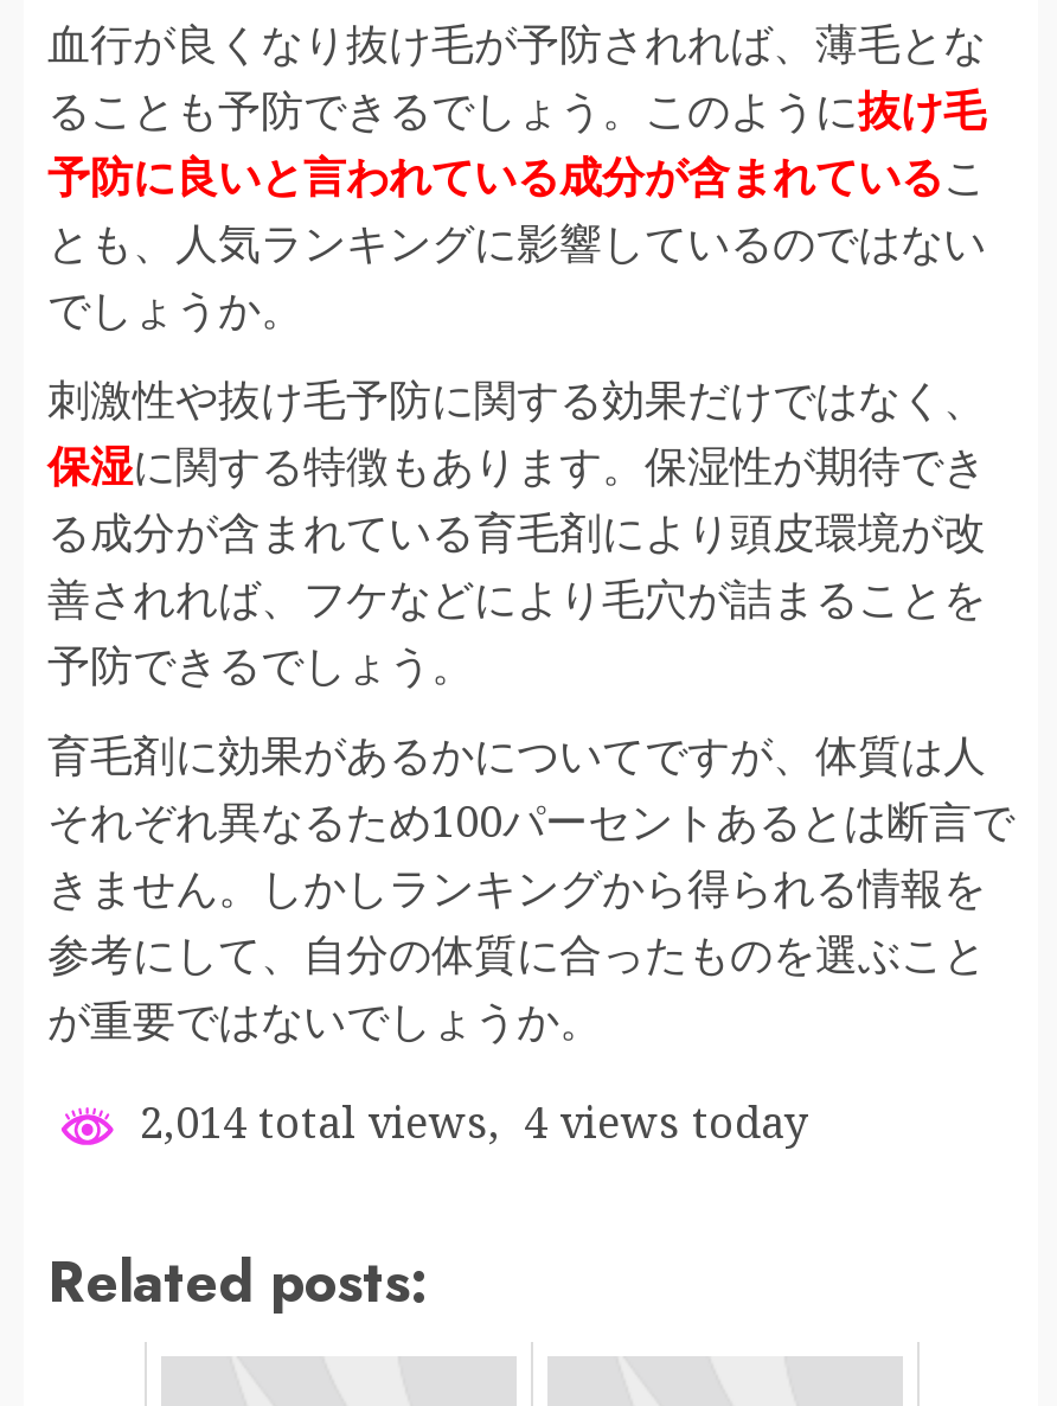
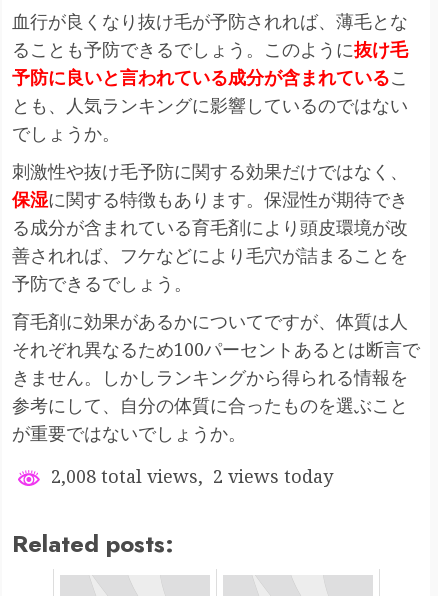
[116,1094,808,1151] 2,014 total views, 4 views today -> [41,464,333,488] 2,008 total views, 2 views today

